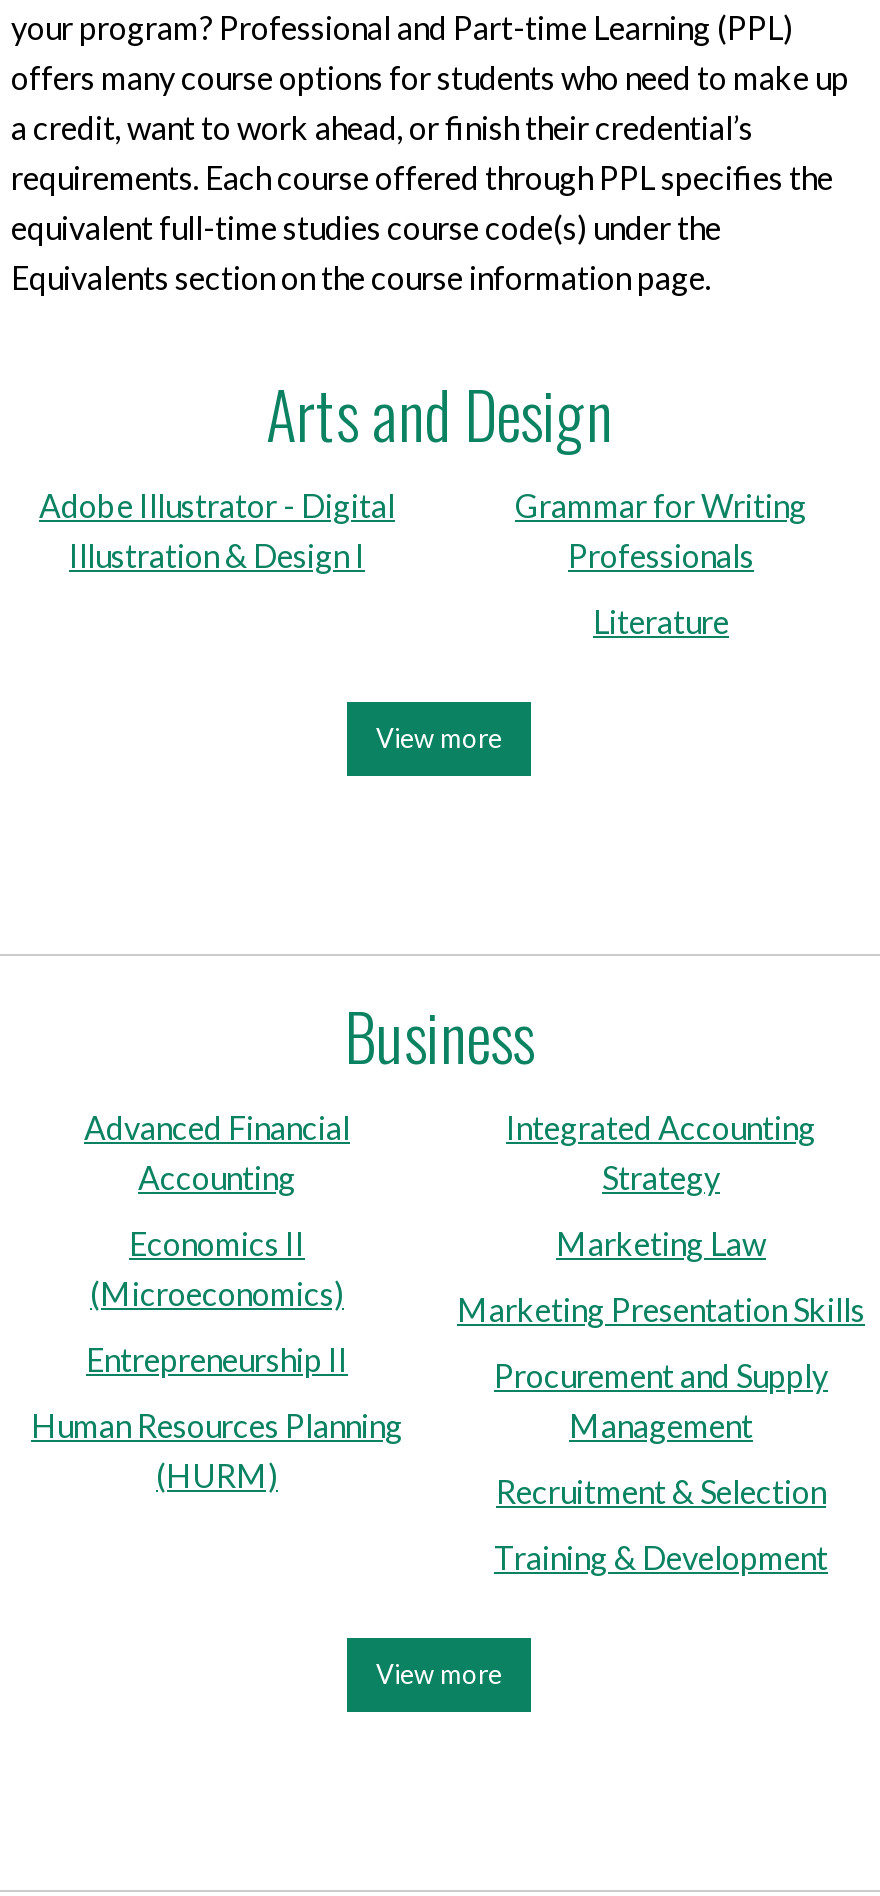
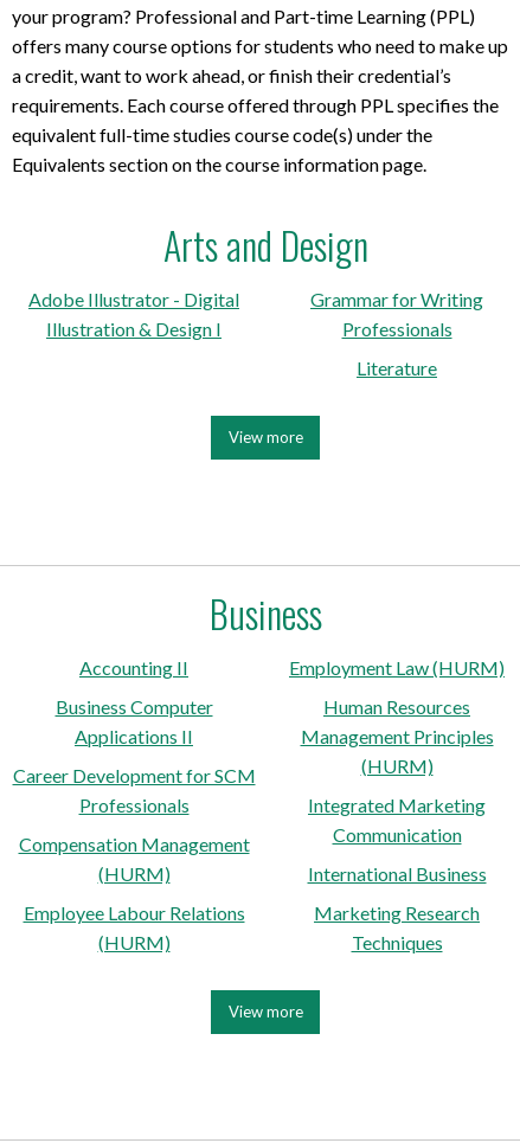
[84,1107,350,1195] Advanced Financial | Accounting -> [79,656,188,678] Accounting II
[506,1107,816,1195] Integrated Accounting | Strategy -> [23,901,245,953] Employee Labour Relations | (HURM)
[90,1223,344,1311] Economics II | (Microeconomics) -> [55,695,213,747] Business Computer | Applications II
[556,1223,766,1261] Marketing Law -> [289,656,505,678] Employment Law (HURM)
[457,1289,865,1327] Marketing Presentation Skills -> [300,695,493,777] Human Resources | Management Principles | (HURM)
[86,1339,348,1377] Entrepreneurship II -> [12,764,255,816] Career Development for SCM | Professionals
[494,1355,828,1443] Procurement and Supply | Management -> [308,793,486,845] Integrated Marketing | Communication
[31,1405,403,1443] Human Resources Planning -> [18,832,249,855] Compensation Management
[496,1471,826,1509] Recruitment & Selection -> [307,862,486,884] International Business
[494,1537,828,1575] Training & Development -> [314,901,480,953] Marketing Research | Techniques

